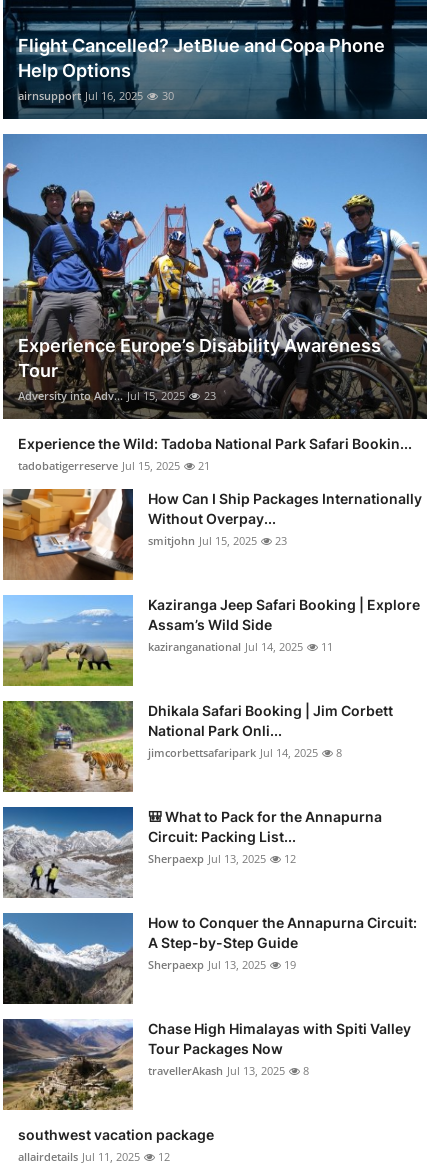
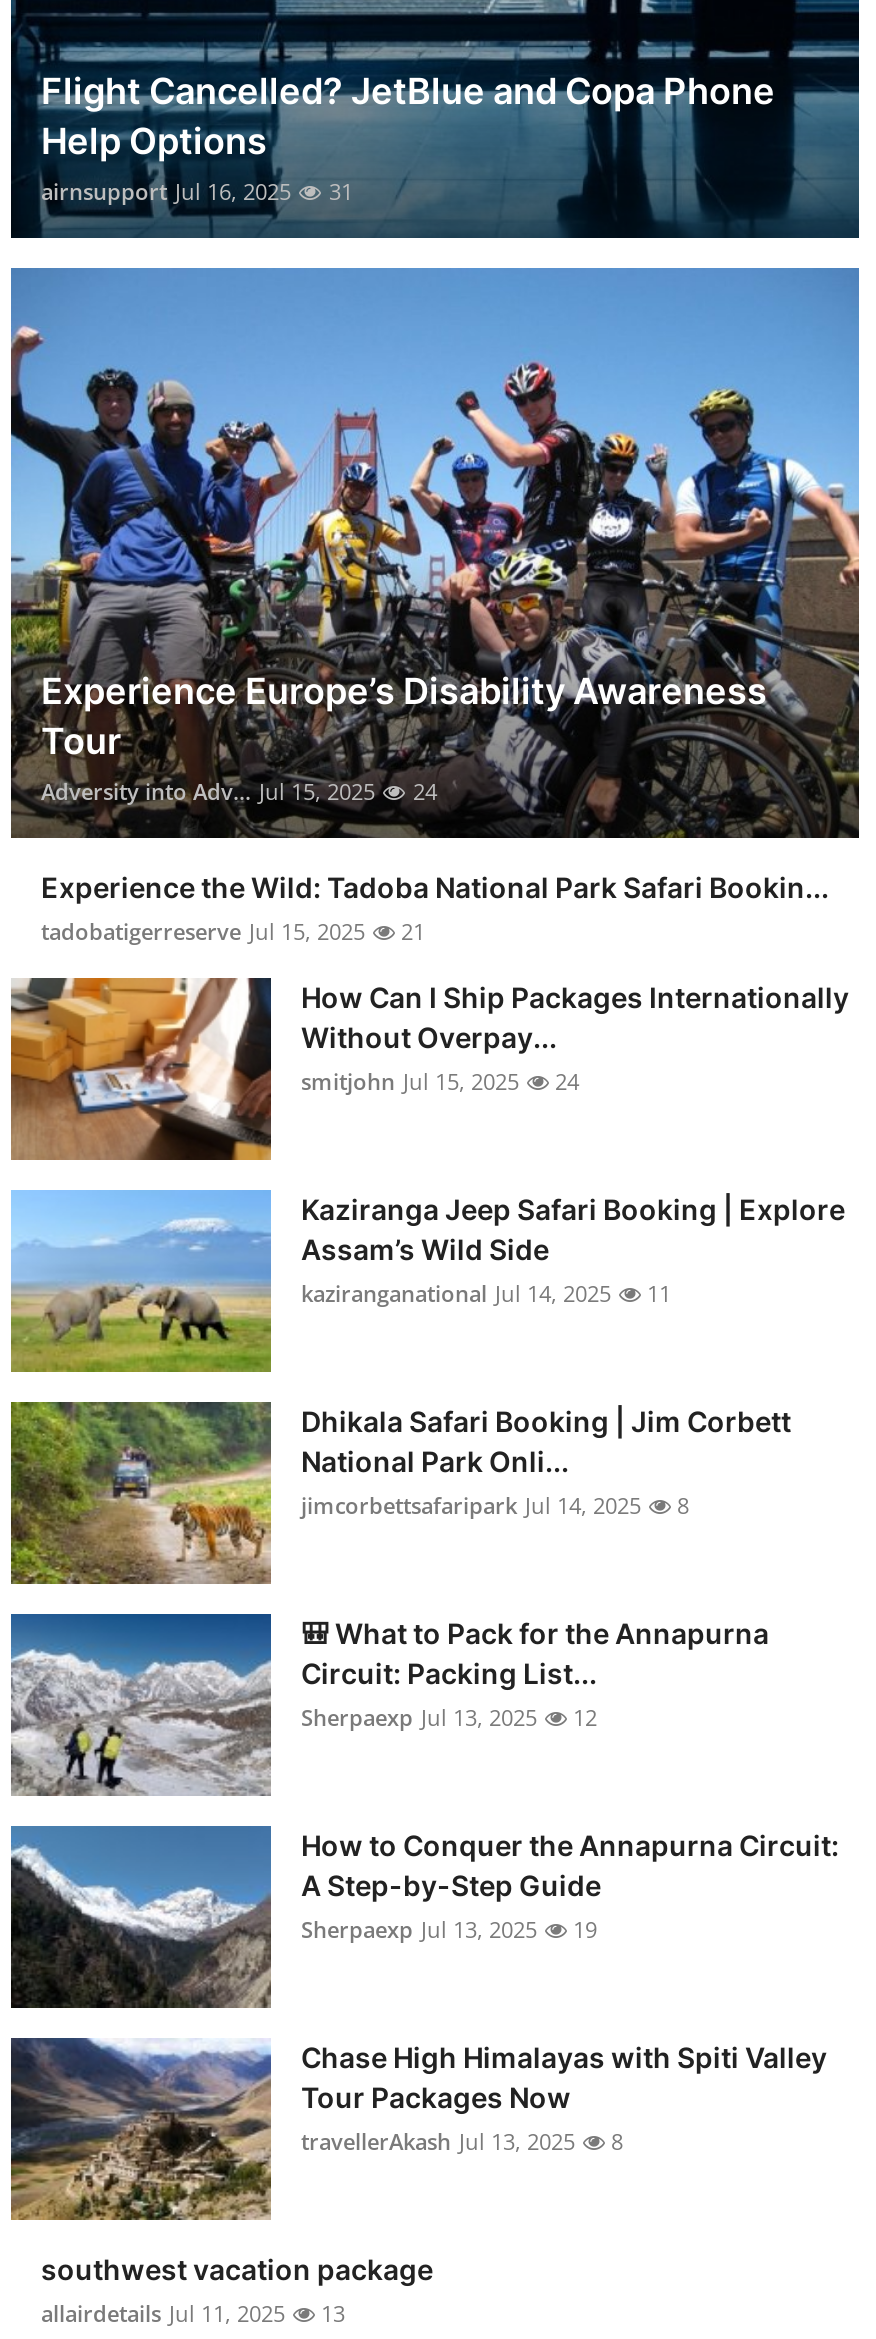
[18,88,174,103] airnsupport Jul 16, 2025 30 -> [41,176,353,206] airnsupport Jul 16, 2025 31
[18,388,216,403] Adversity into Adv... Jul 15, 2025 23 -> [41,776,437,806] Adversity into Adv... Jul 15, 2025 24
[148,533,287,548] smitjohn Jul 15, 2025 23 -> [301,1066,579,1096] smitjohn Jul 15, 2025 24
[18,1149,170,1164] allairdetails Jul 11, 2025 12 -> [41,2298,345,2328] allairdetails Jul 11, 2025 13

